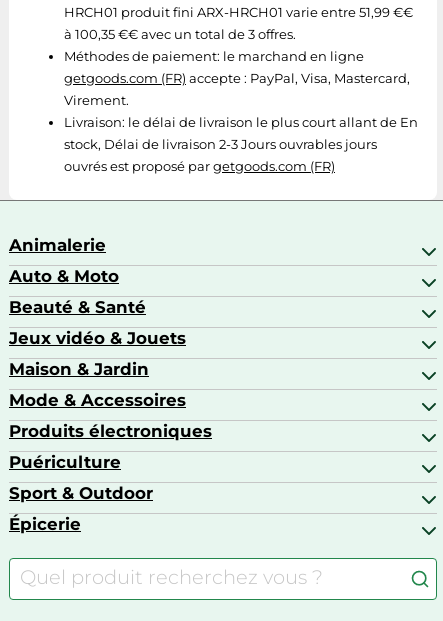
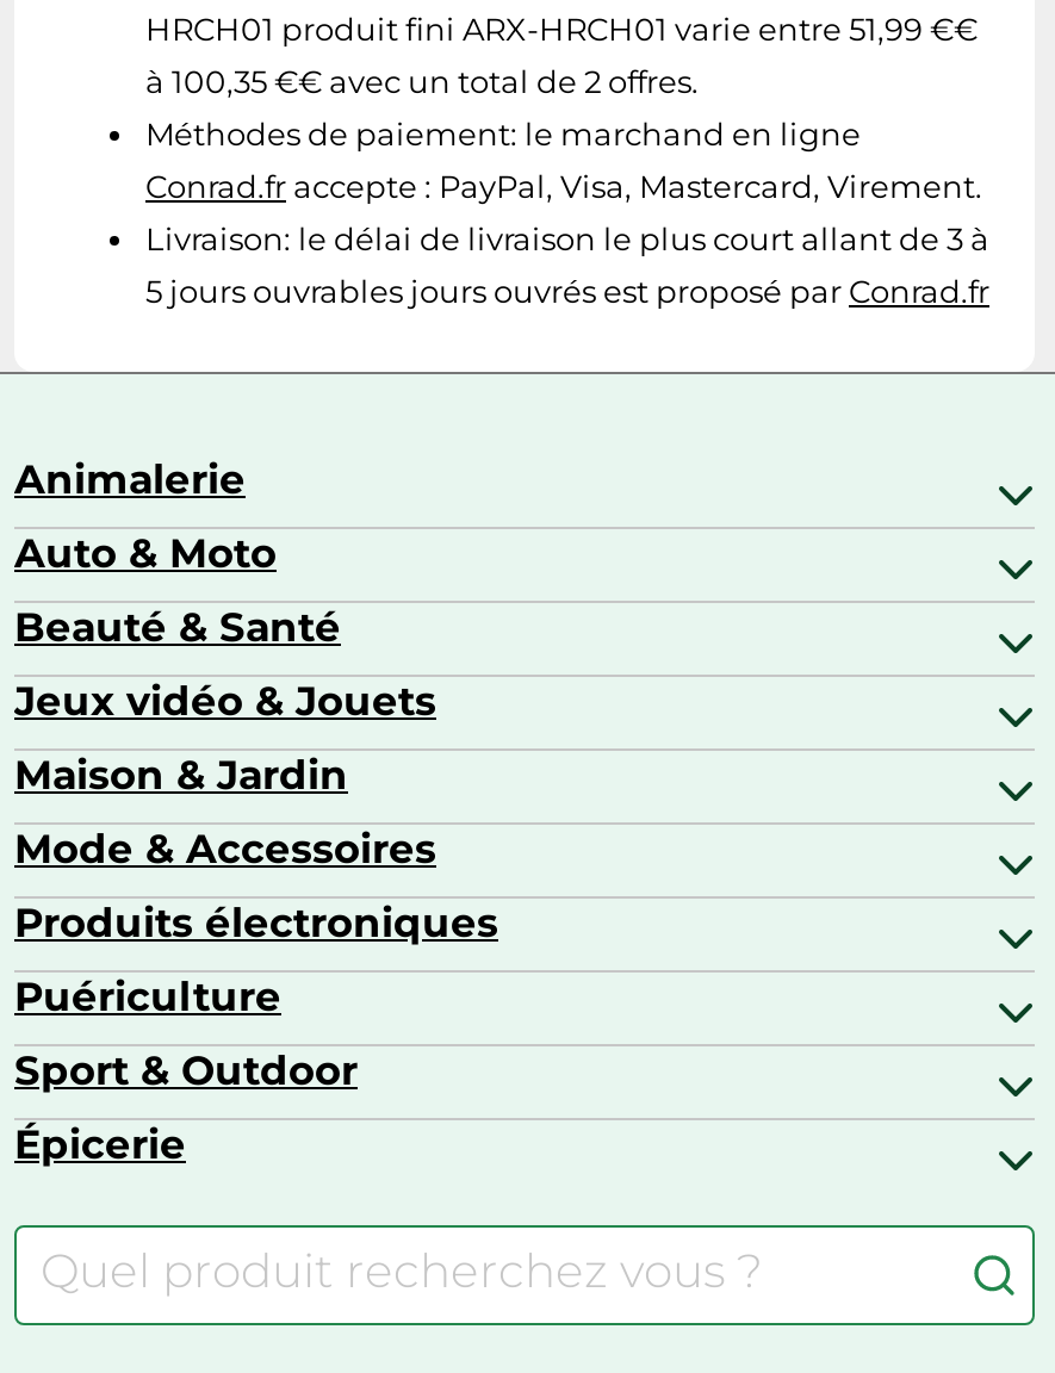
[64,26,296,42] à 100,35 €€ avec un total de 3 offres. -> [145,63,699,101] à 100,35 €€ avec un total de 2 offres.
[64,70,418,174] getgoods.com (FR) accepte : PayPal, Visa, Mastercard, | Virement. | Livraison: le délai de livraison le plus court allant de En | stock, Délai de livraison 2-3 Jours ouvrables jours | ouvrés est proposé par getgoods.com (FR) -> [145,168,989,311] Conrad.fr accepte : PayPal, Visa, Mastercard, Virement. | Livraison: le délai de livraison le plus court allant de 3 à | 5 jours ouvrables jours ouvrés est proposé par Conrad.fr

